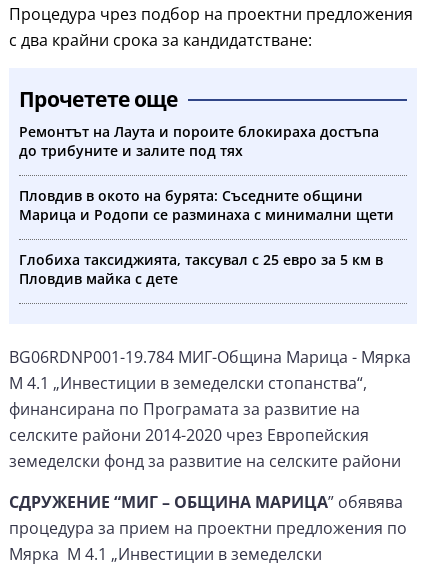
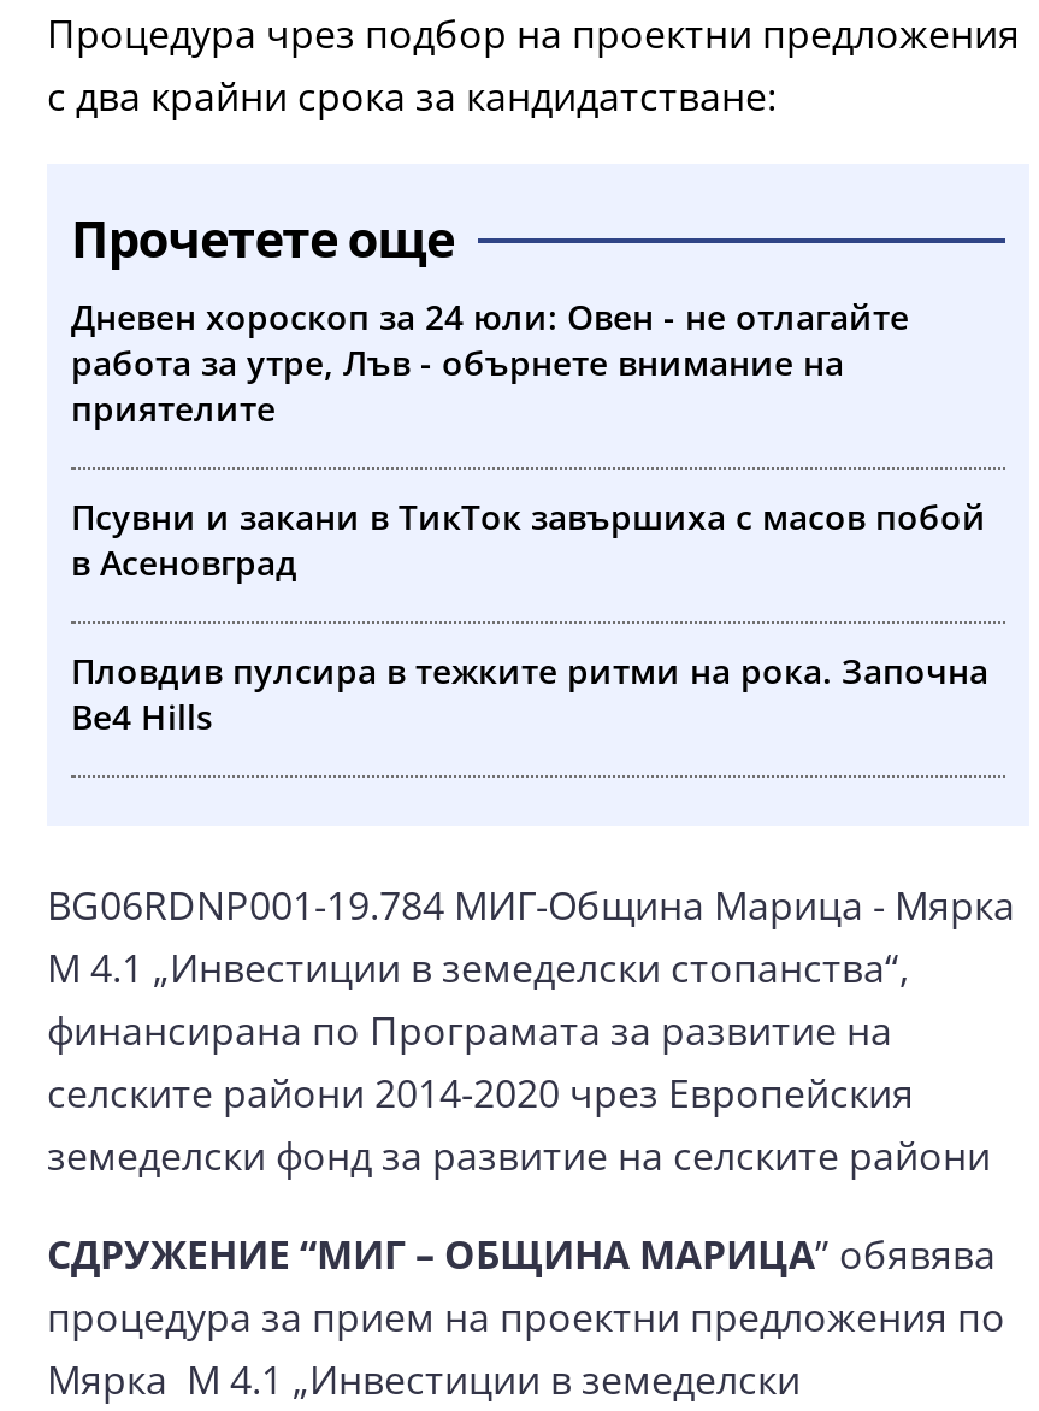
[19,122,379,160] Ремонтът на Лаута и пороите блокираха достъпа | до трибуните и залите под тях -> [71,294,909,431] Дневен хороскоп за 24 юли: Овен - не отлагайте | работа за утре, Лъв - обърнете внимание на | приятелите
[19,186,394,224] Пловдив в окото на бурята: Съседните общини | Марица и Родопи се разминаха с минимални щети -> [71,494,986,585] Псувни и закани в ТикТок завършиха с масов побой | в Асеновград
[19,250,383,288] Глобиха таксиджията, таксувал с 25 евро за 5 км в | Пловдив майка с дете -> [71,648,988,739] Пловдив пулсира в тежките ритми на рока. Започна | Be4 Hills

